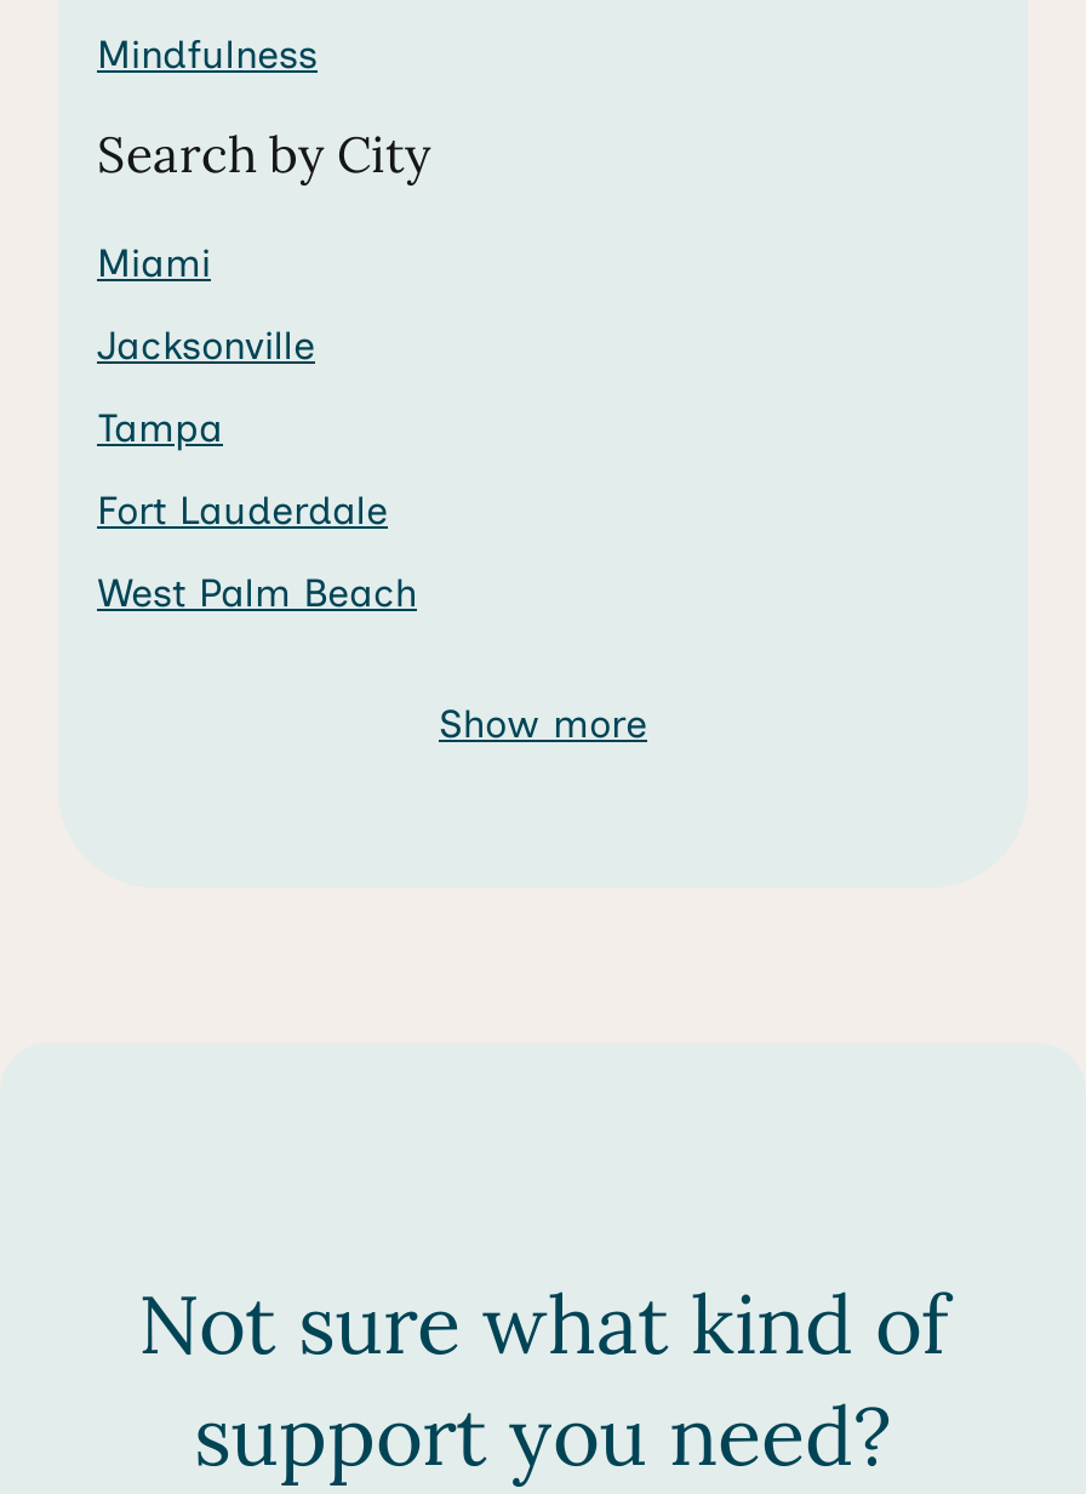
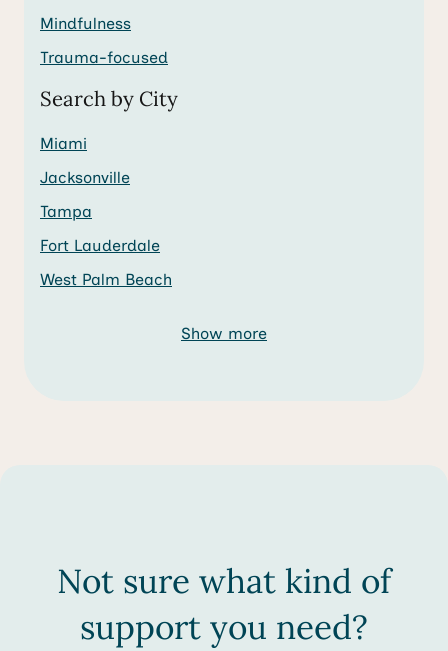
none -> [40,48,168,67] Trauma-focused

